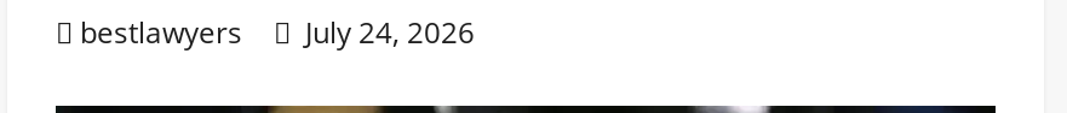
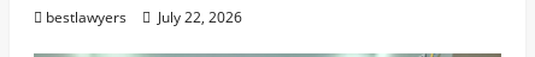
[80,11,475,52] bestlawyers July 24, 2026 -> [46,7,242,27] bestlawyers July 22, 2026

